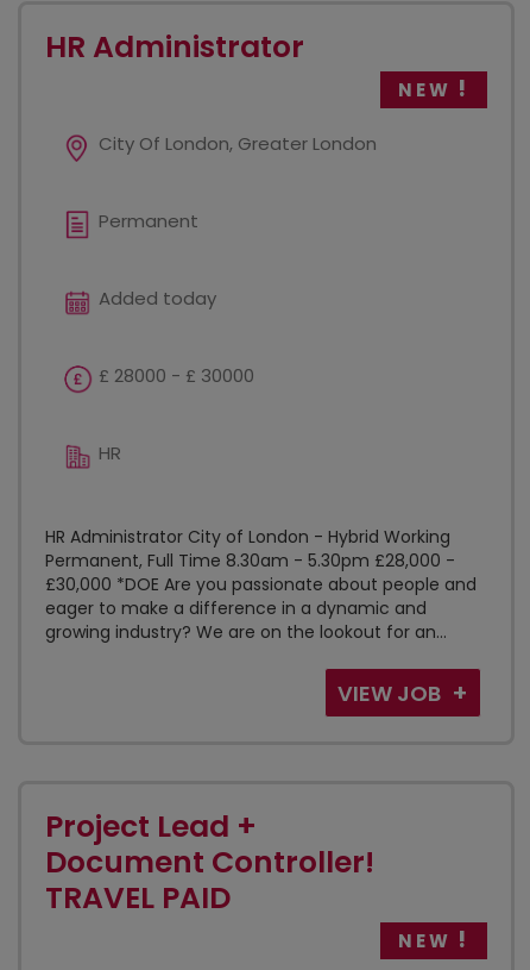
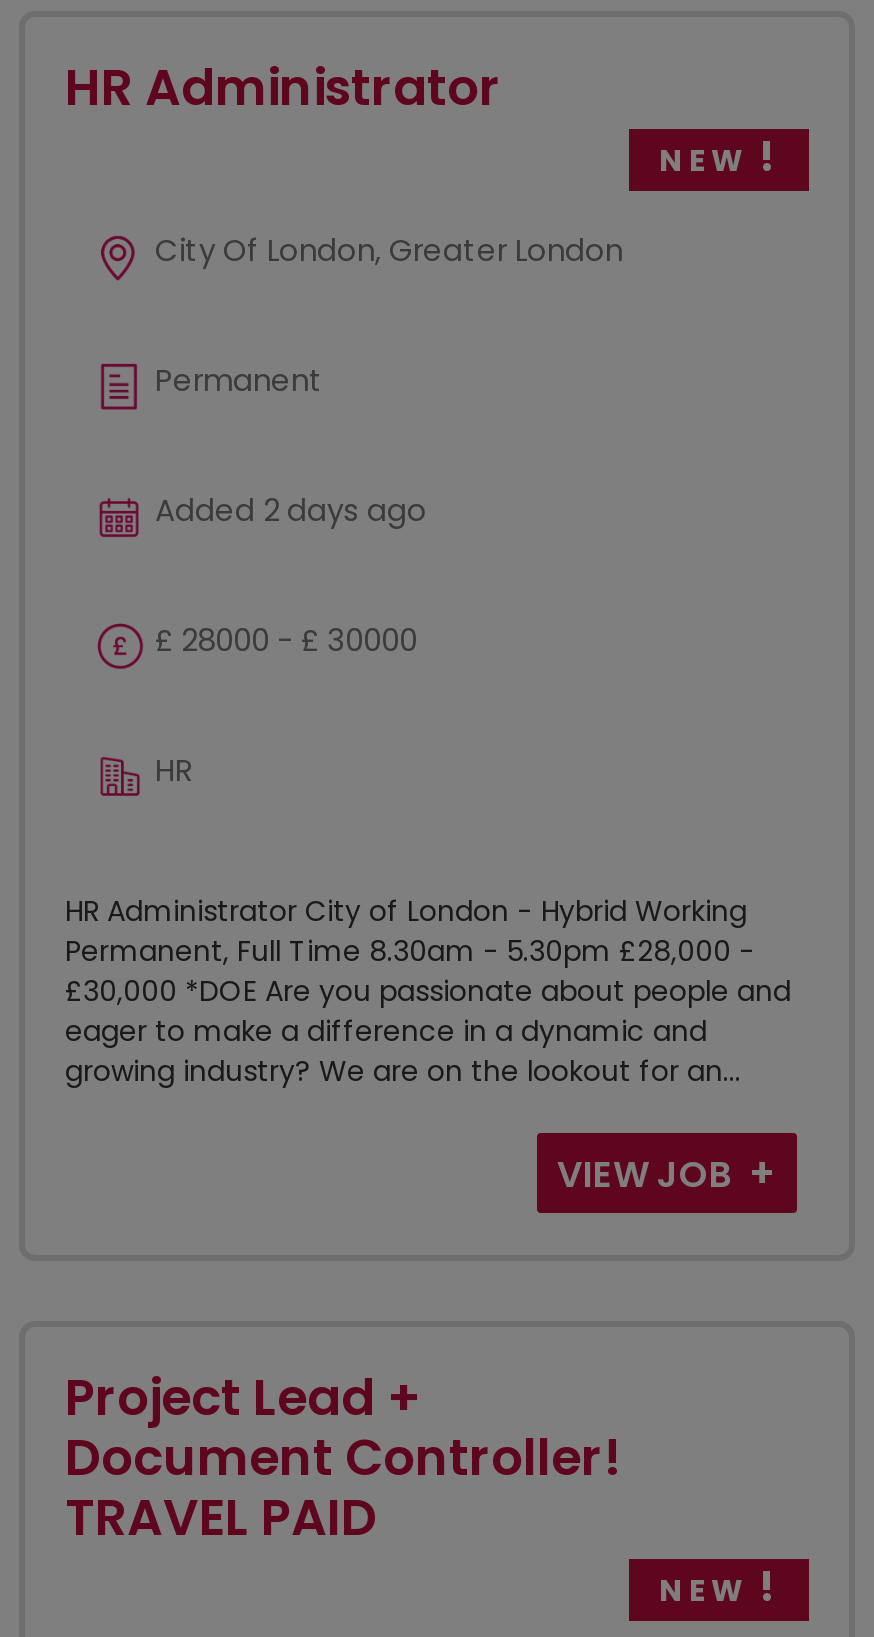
[99,286,216,311] Added today -> [155,489,427,531] Added 2 days ago

